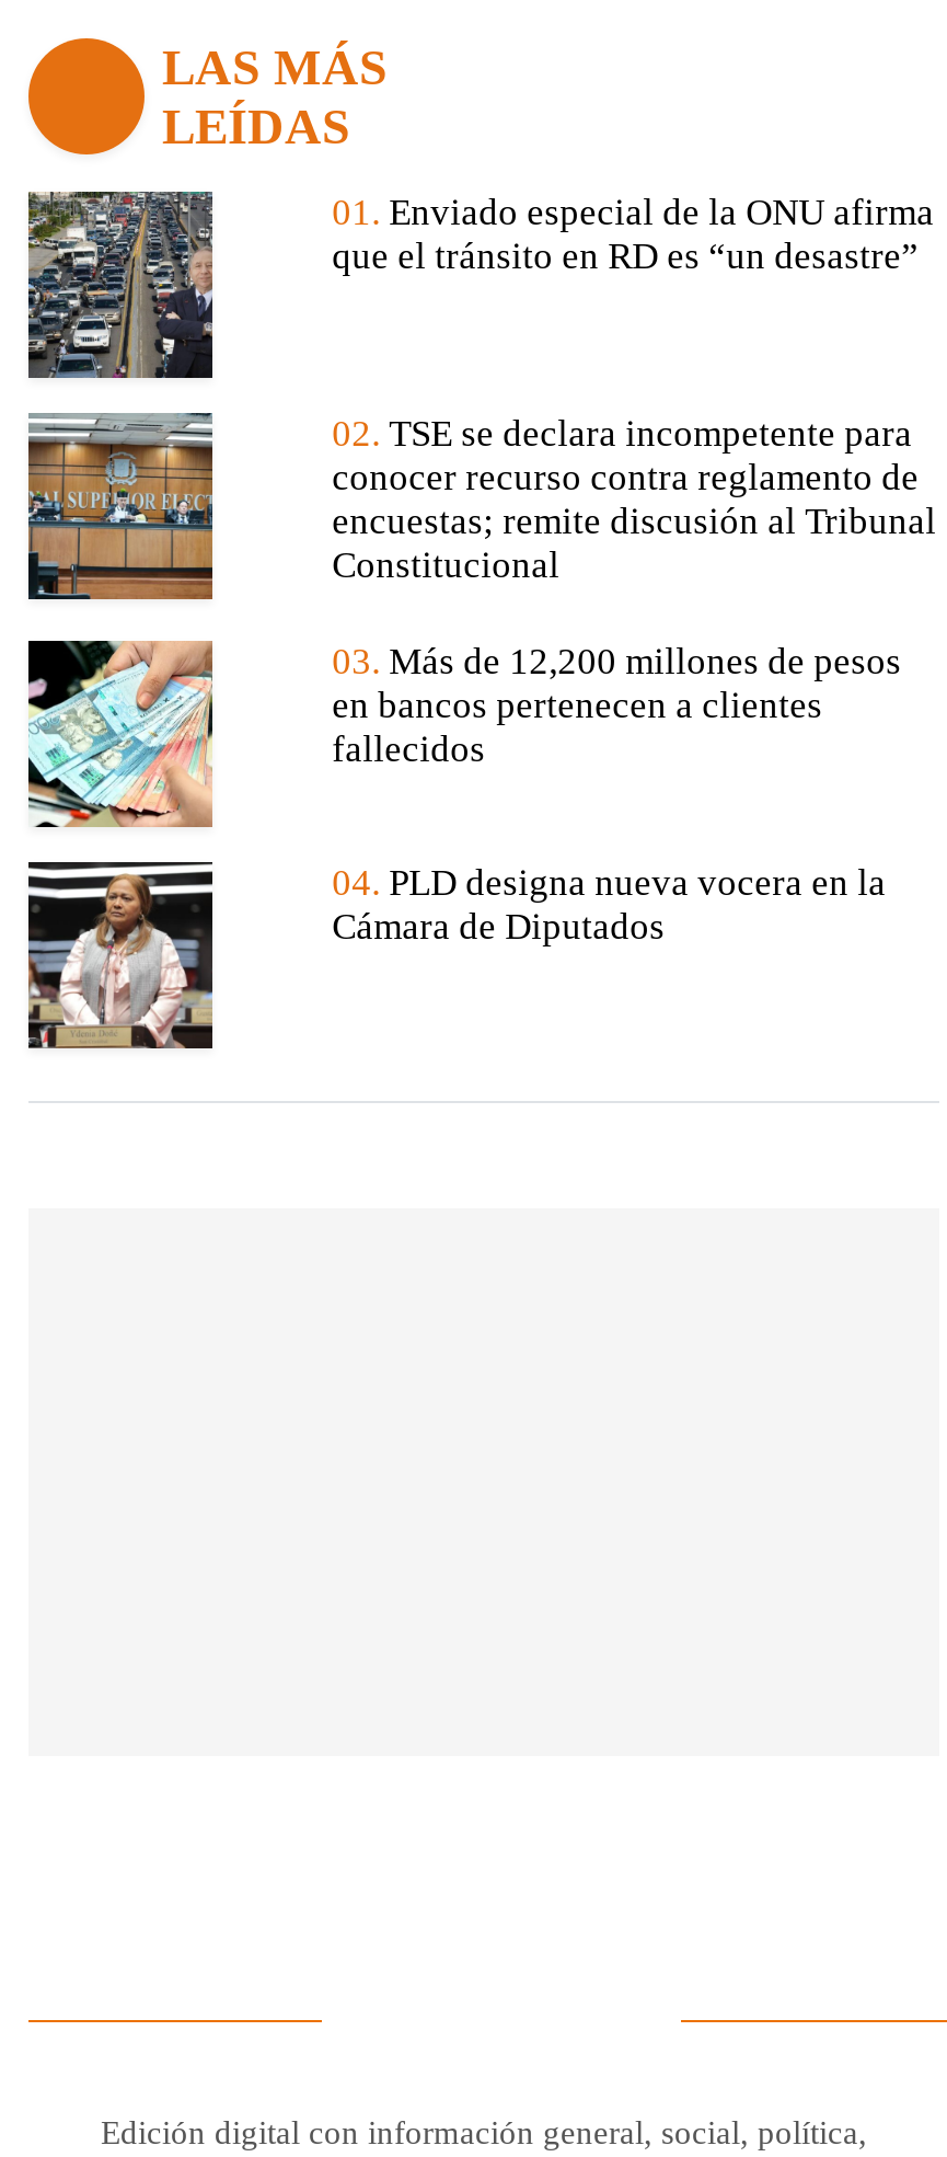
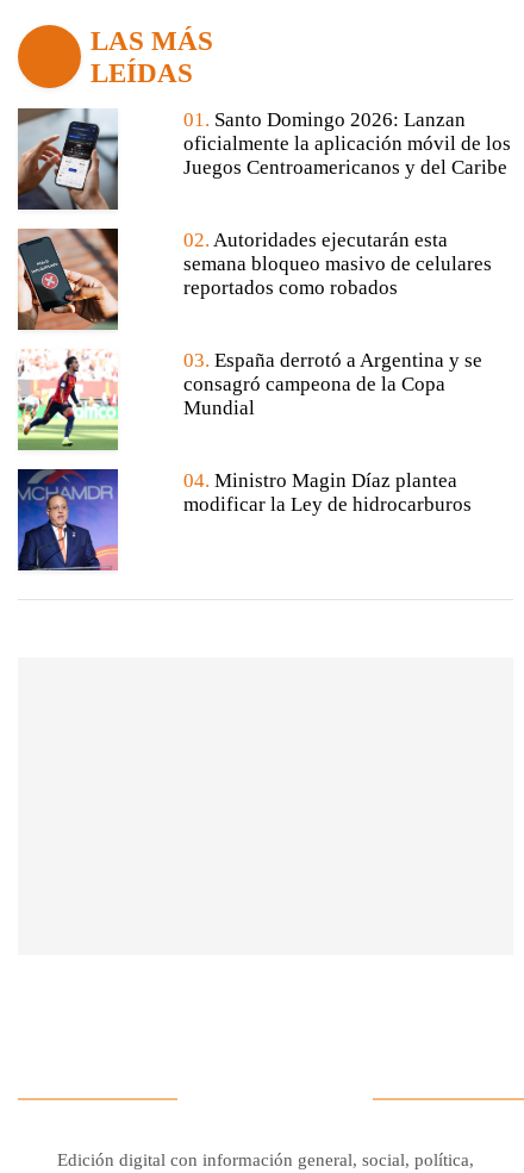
[26,190,215,380] [image] -> [18,108,118,211] [image]
[332,192,934,278] 01. Enviado especial de la ONU afirma | que el tránsito en RD es “un desastre” -> [183,109,511,179] 01. Santo Domingo 2026: Lanzan | oficialmente la aplicación móvil de los | Juegos Centroamericanos y del Caribe
[26,411,215,601] [image] -> [17,227,119,331] [image]
[332,414,936,587] 02. TSE se declara incompetente para | conocer recurso contra reglamento de | encuestas; remite discusión al Tribunal | Constitucional -> [183,229,491,299] 02. Autoridades ejecutarán esta | semana bloqueo masivo de celulares | reportados como robados
[26,639,215,829] [image] -> [17,350,118,451] [image]
[332,642,901,771] 03. Más de 12,200 millones de pesos | en bancos pertenecen a clientes | fallecidos -> [183,349,482,420] 03. España derrotó a Argentina y se | consagró campeona de la Copa | Mundial
[26,862,215,1051] [image] -> [17,469,119,572] [image]
[332,863,886,948] 04. PLD designa nueva vocera en la | Cámara de Diputados -> [183,470,471,516] 04. Ministro Magin Díaz plantea | modificar la Ley de hidrocarburos

